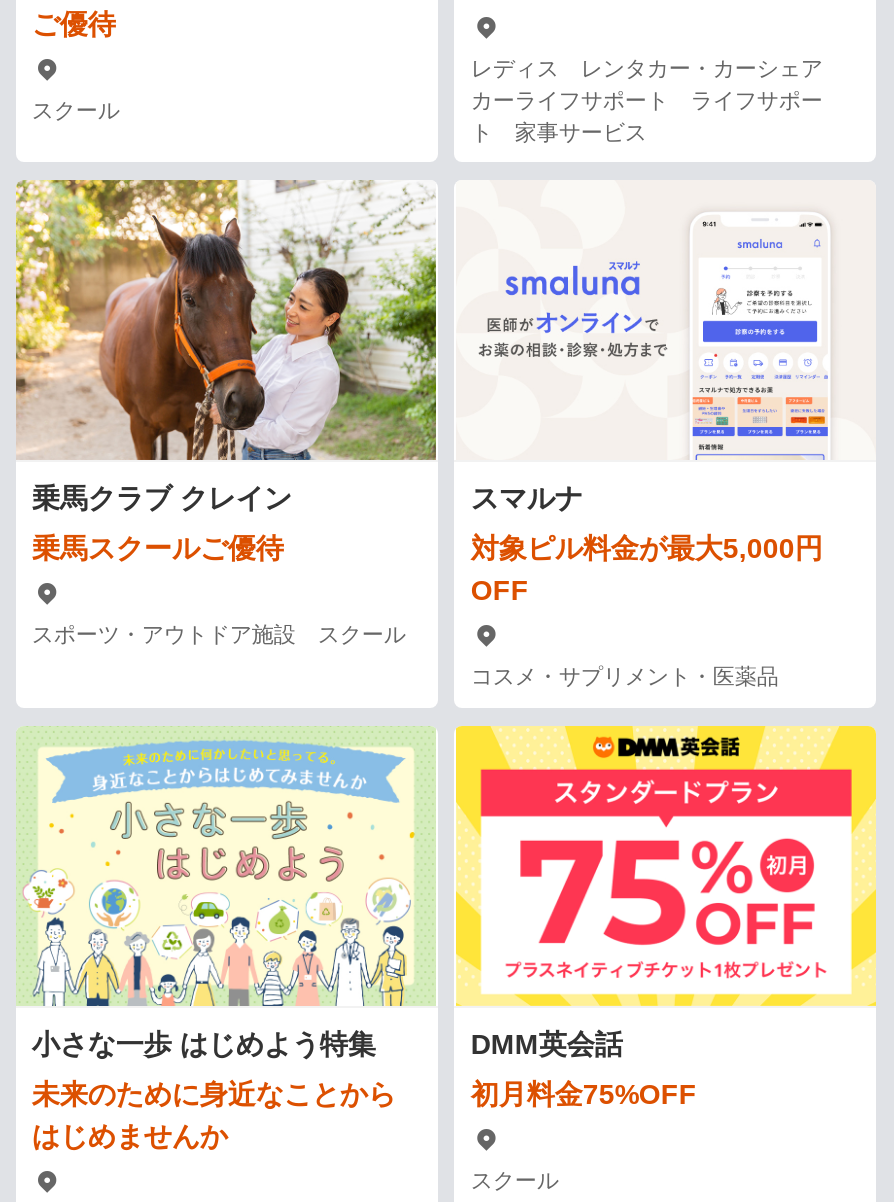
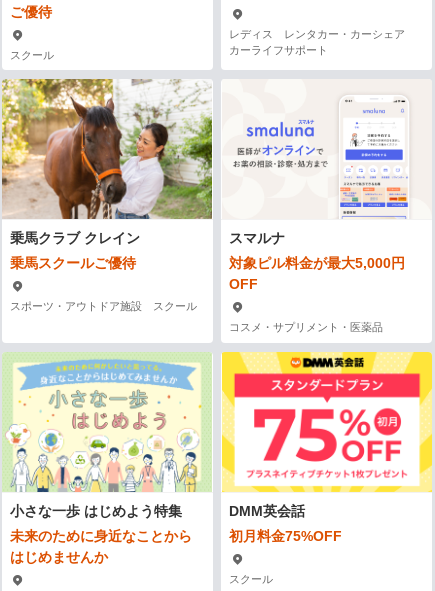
[471,87,823,143] カーライフサポート ライフサポー | ト 家事サービス -> [229,44,328,56] カーライフサポート

